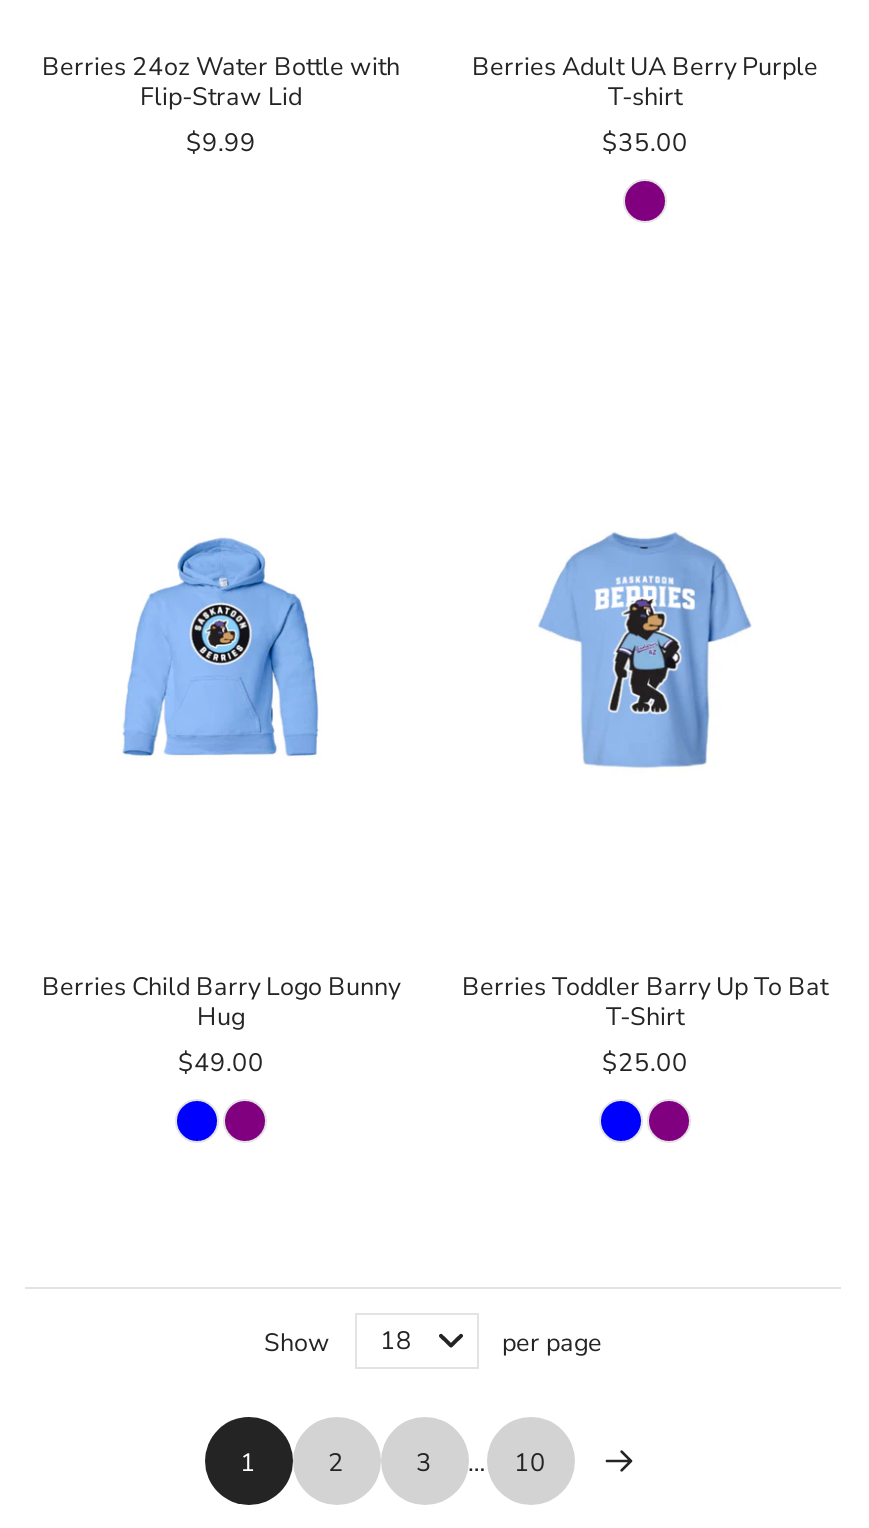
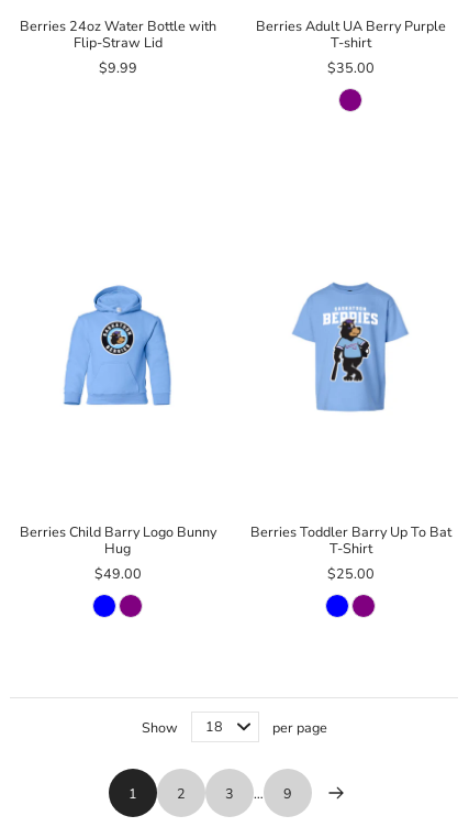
[514,1444,546,1478] 10 -> [283,784,292,802] 9

